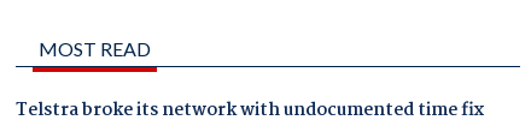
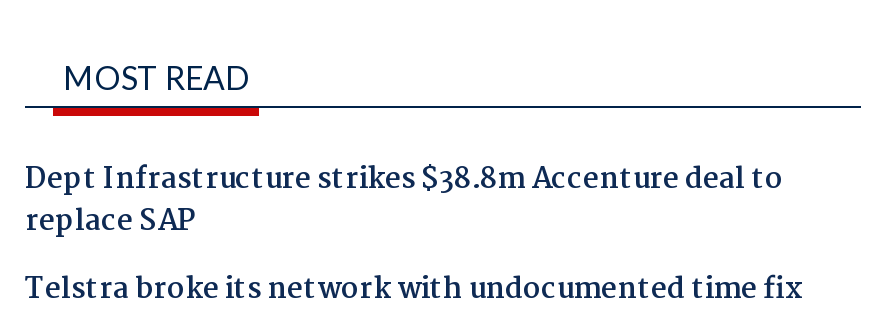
none -> [25,157,783,247] Dept Infrastructure strikes $38.8m Accenture deal to | replace SAP

